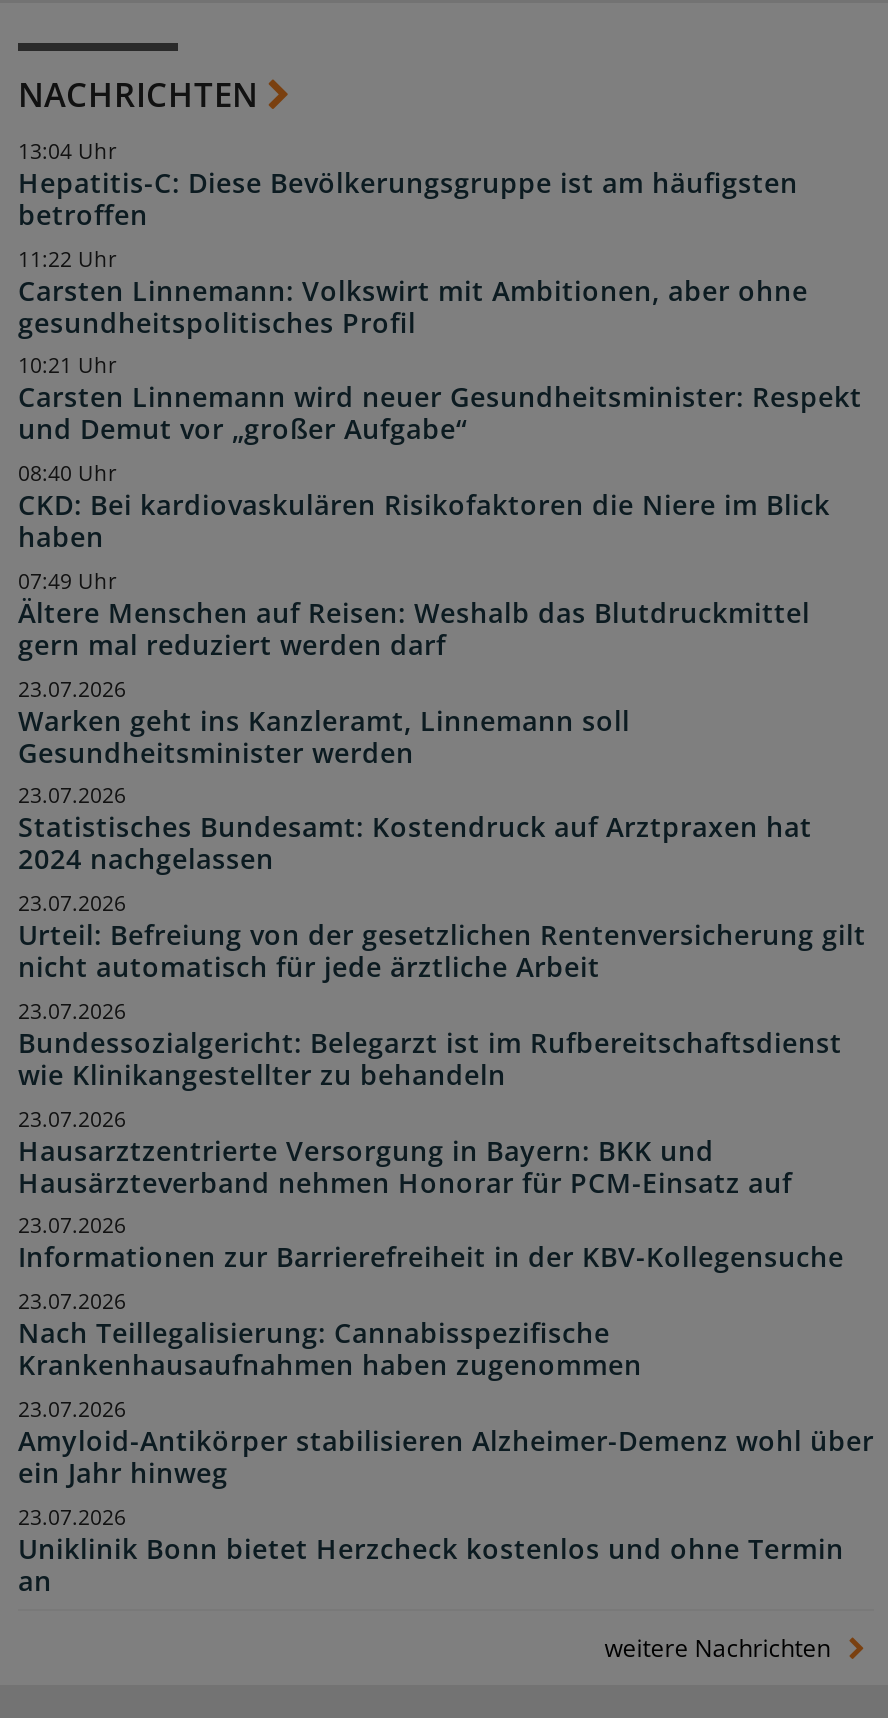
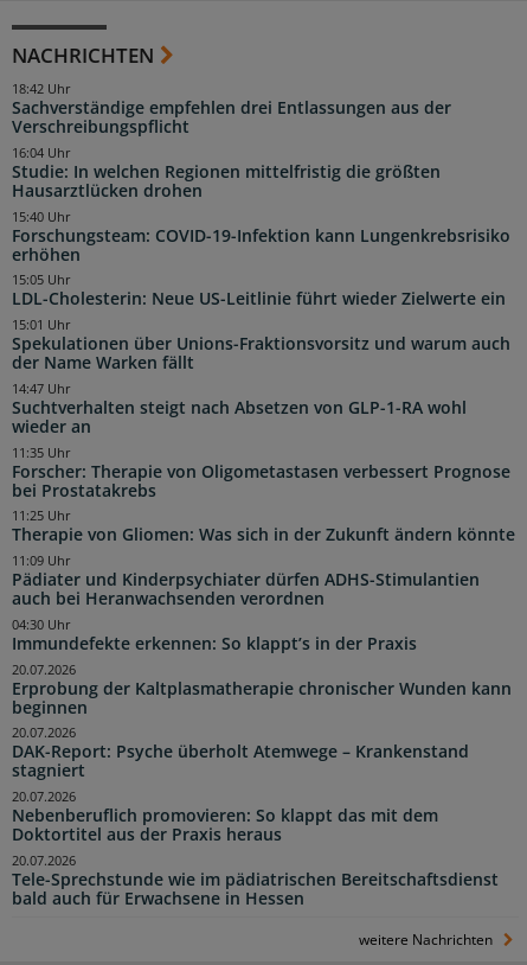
[18,136,118,164] 13:04 Uhr -> [12,81,71,97] 18:42 Uhr
[18,164,798,232] Hepatitis-C: Diese Bevölkerungsgruppe ist am häufigsten | betroffen -> [12,97,451,138] Sachverständige empfehlen drei Entlassungen aus der | Verschreibungspflicht
[18,244,118,272] 11:22 Uhr -> [12,145,71,161] 16:04 Uhr
[18,272,808,340] Carsten Linnemann: Volkswirt mit Ambitionen, aber ohne | gesundheitspolitisches Profil -> [12,161,441,202] Studie: In welchen Regionen mittelfristig die größten | Hausarztlücken drohen
[18,351,118,379] 10:21 Uhr -> [12,208,71,225] 15:40 Uhr
[18,379,862,447] Carsten Linnemann wird neuer Gesundheitsminister: Respekt | und Demut vor „großer Aufgabe“ -> [12,225,510,265] Forschungsteam: COVID-19-Infektion kann Lungenkrebsrisiko | erhöhen
[18,459,118,487] 08:40 Uhr -> [12,272,71,289] 15:05 Uhr
[18,487,830,555] CKD: Bei kardiovaskulären Risikofaktoren die Niere im Blick | haben -> [12,289,506,310] LDL-Cholesterin: Neue US-Leitlinie führt wieder Zielwerte ein
[18,566,118,594] 07:49 Uhr -> [12,317,71,333] 15:01 Uhr
[18,594,810,662] Ältere Menschen auf Reisen: Weshalb das Blutdruckmittel | gern mal reduziert werden darf -> [12,333,510,374] Spekulationen über Unions-Fraktionsvorsitz und warum auch | der Name Warken fällt
[18,674,126,702] 23.07.2026 -> [12,381,71,397] 14:47 Uhr
[18,702,630,770] Warken geht ins Kanzleramt, Linnemann soll | Gesundheitsminister werden -> [12,397,467,437] Suchtverhalten steigt nach Absetzen von GLP-1-RA wohl | wieder an
[18,781,126,809] 23.07.2026 -> [12,444,71,461] 11:35 Uhr
[18,809,812,877] Statistisches Bundesamt: Kostendruck auf Arztpraxen hat | 2024 nachgelassen -> [12,461,510,501] Forscher: Therapie von Oligometastasen verbessert Prognose | bei Prostatakrebs
[18,889,126,917] 23.07.2026 -> [12,508,71,525] 11:25 Uhr
[18,917,866,985] Urteil: Befreiung von der gesetzlichen Rentenversicherung gilt | nicht automatisch für jede ärztliche Arbeit -> [12,525,515,546] Therapie von Gliomen: Was sich in der Zukunft ändern könnte
[18,996,126,1024] 23.07.2026 -> [12,553,71,569] 11:09 Uhr
[18,1024,842,1092] Bundessozialgericht: Belegarzt ist im Rufbereitschaftsdienst | wie Klinikangestellter zu behandeln -> [12,569,480,610] Pädiater und Kinderpsychiater dürfen ADHS-Stimulantien | auch bei Heranwachsenden verordnen
[18,1104,126,1132] 23.07.2026 -> [12,616,71,633] 04:30 Uhr
[18,1132,792,1200] Hausarztzentrierte Versorgung in Bayern: BKK und | Hausärzteverband nehmen Honorar für PCM-Einsatz auf -> [12,633,417,654] Immundefekte erkennen: So klappt’s in der Praxis
[18,1211,126,1239] 23.07.2026 -> [12,661,76,678] 20.07.2026
[18,1239,844,1275] Informationen zur Barrierefreiheit in der KBV-Kollegensuche -> [12,678,512,718] Erprobung der Kaltplasmatherapie chronischer Wunden kann | beginnen
[18,1287,126,1315] 23.07.2026 -> [12,725,76,742] 20.07.2026
[18,1315,642,1383] Nach Teillegalisierung: Cannabisspezifische | Krankenhausaufnahmen haben zugenommen -> [12,742,469,782] DAK-Report: Psyche überholt Atemwege – Krankenstand | stagniert
[18,1394,126,1422] 23.07.2026 -> [12,789,76,805] 20.07.2026
[18,1422,874,1490] Amyloid-Antikörper stabilisieren Alzheimer-Demenz wohl über | ein Jahr hinweg -> [12,805,438,846] Nebenberuflich promovieren: So klappt das mit dem | Doktortitel aus der Praxis heraus
[18,1502,126,1530] 23.07.2026 -> [12,852,76,869] 20.07.2026
[18,1530,844,1598] Uniklinik Bonn bietet Herzcheck kostenlos und ohne Termin | an -> [12,869,499,909] Tele-Sprechstunde wie im pädiatrischen Bereitschaftsdienst | bald auch für Erwachsene in Hessen

